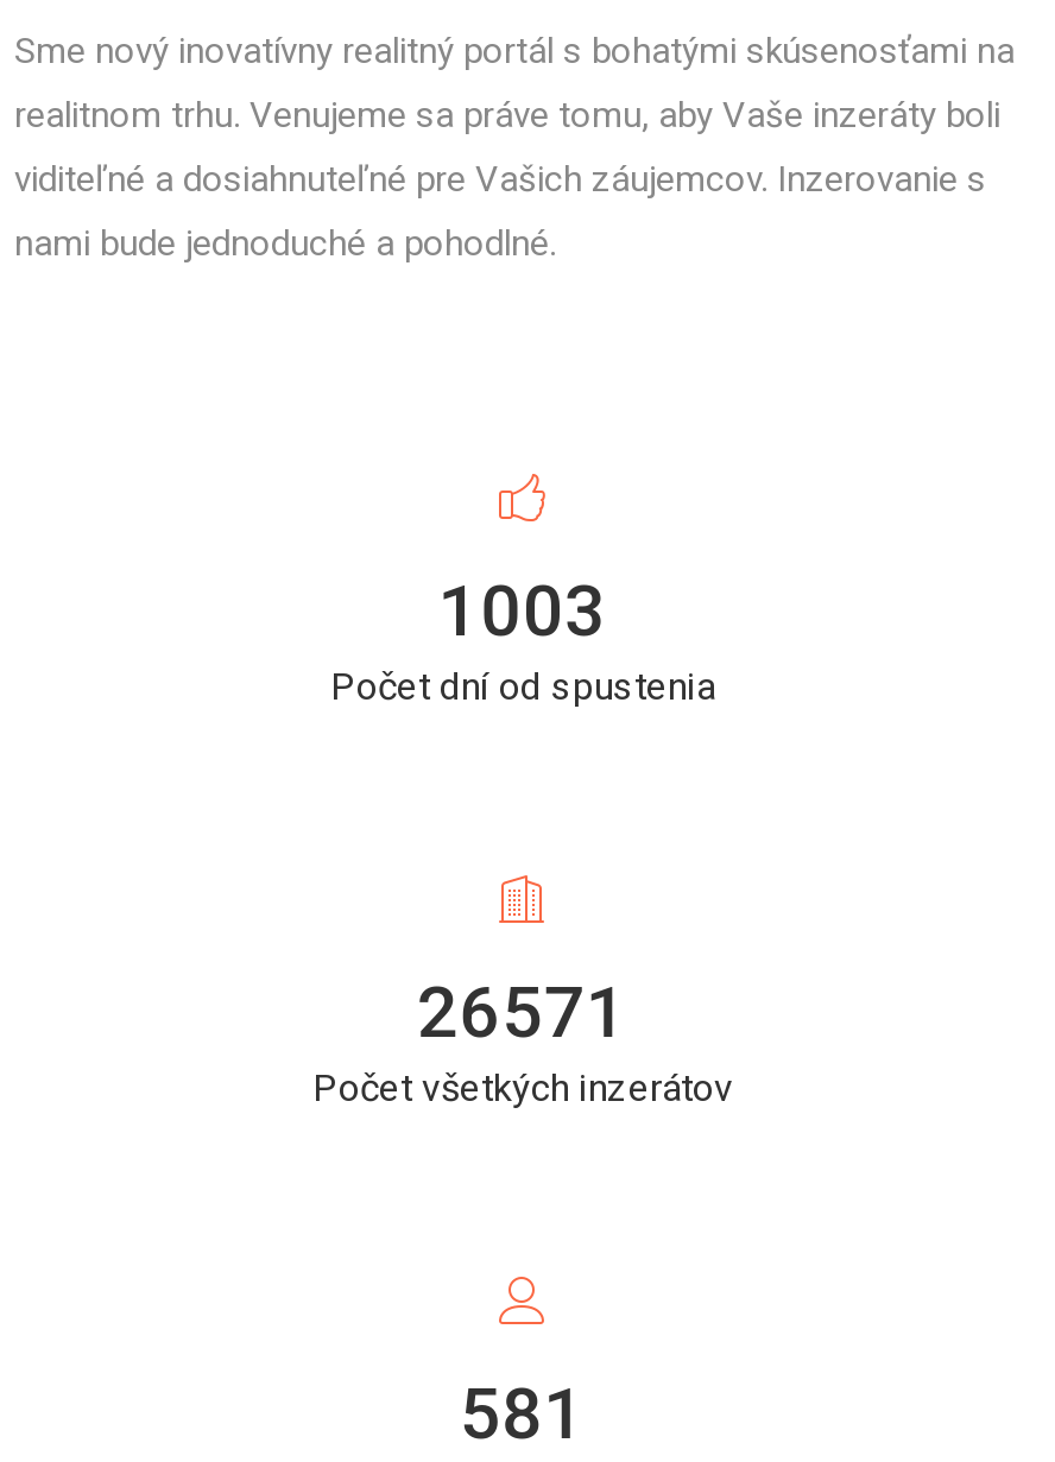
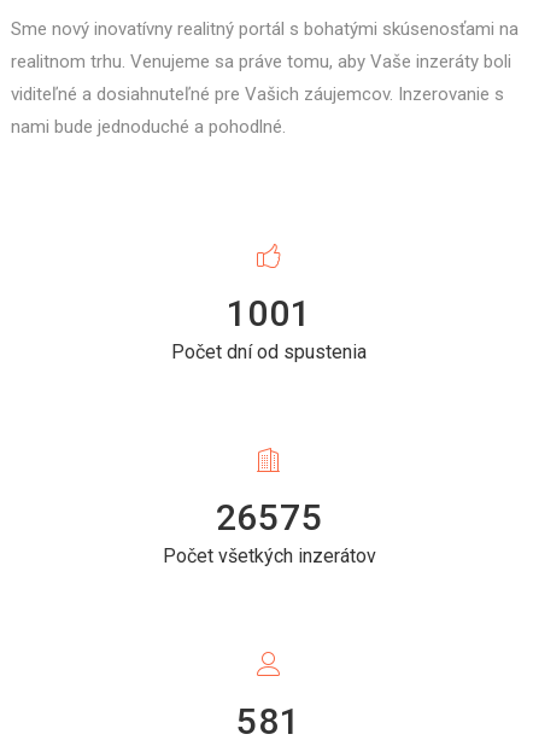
[438,569,607,652] 1003 -> [226,292,312,334] 1001
[417,970,628,1053] 26571 -> [215,496,322,538] 26575

